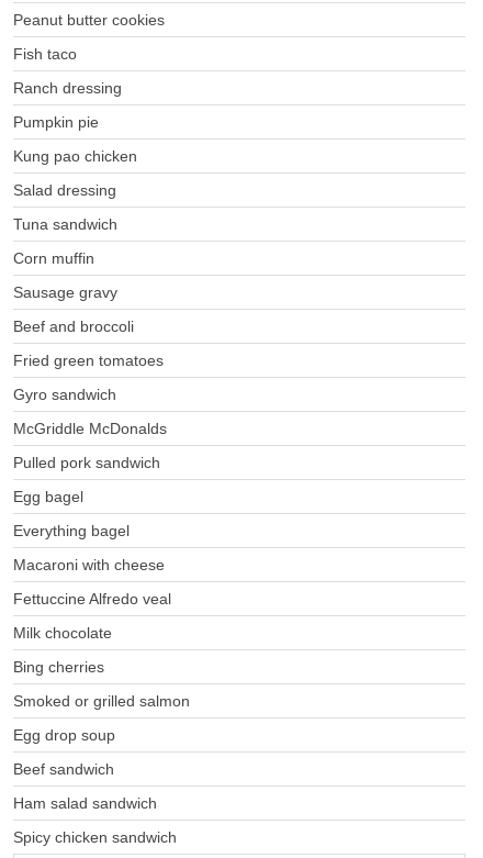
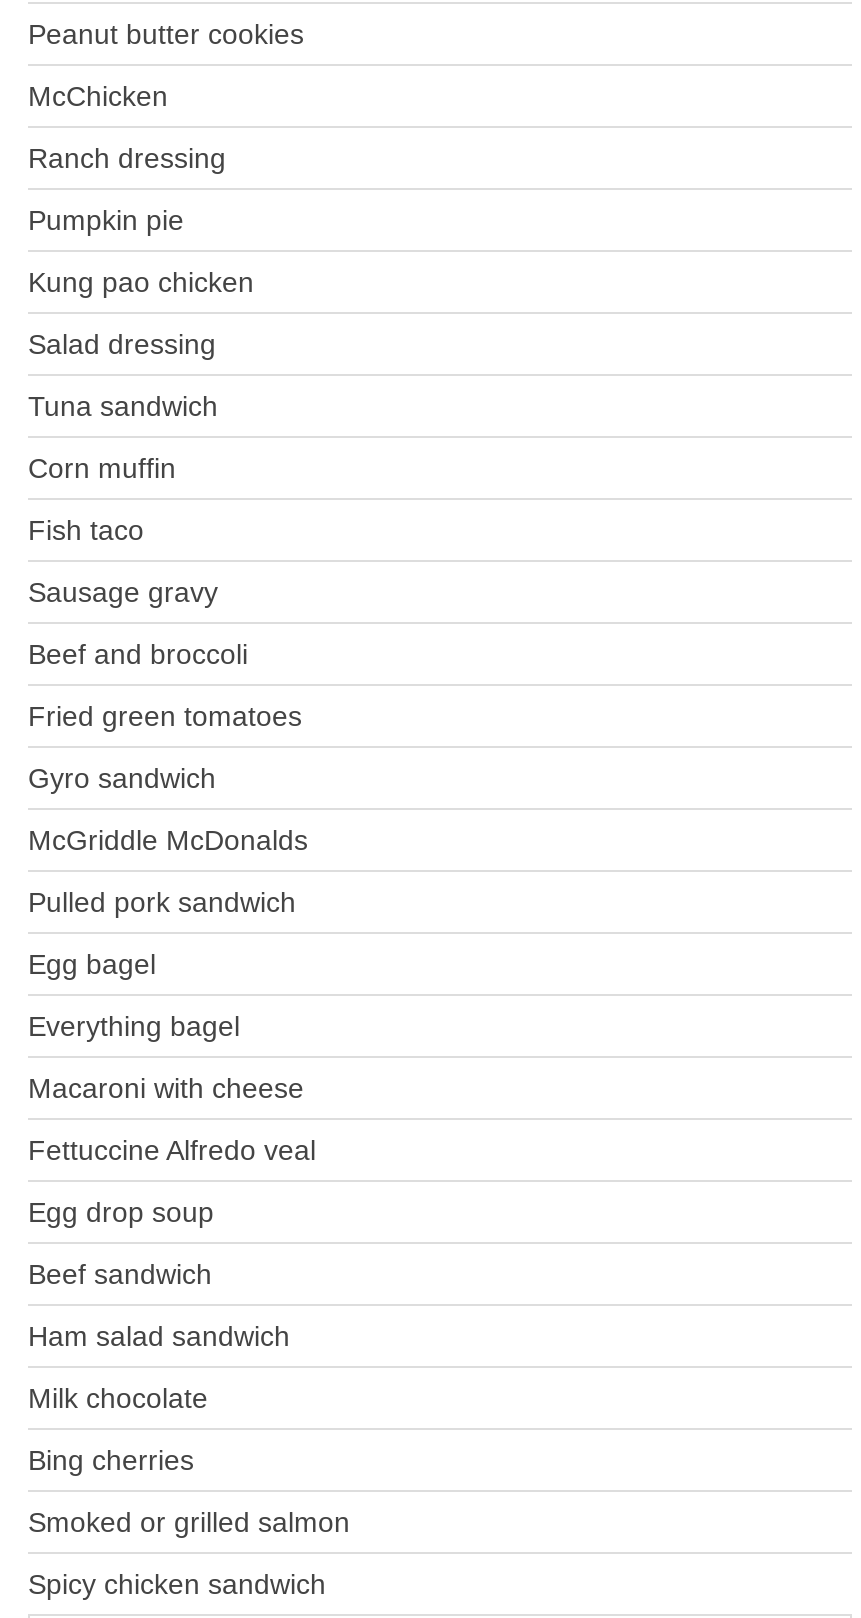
none -> [28,80,168,112] McChicken
moved [13,45,77,62] -> [28,514,144,546]: Fish taco
moved [13,624,190,709] -> [28,1382,350,1538]: Milk chocolate | Bing cherries | Smoked or grilled salmon
moved [13,726,157,812] -> [28,1196,290,1352]: Egg drop soup | Beef sandwich | Ham salad sandwich

